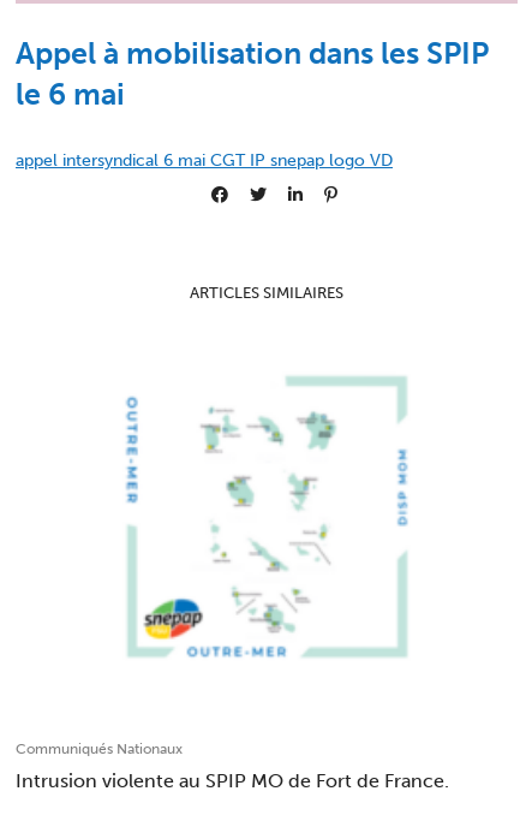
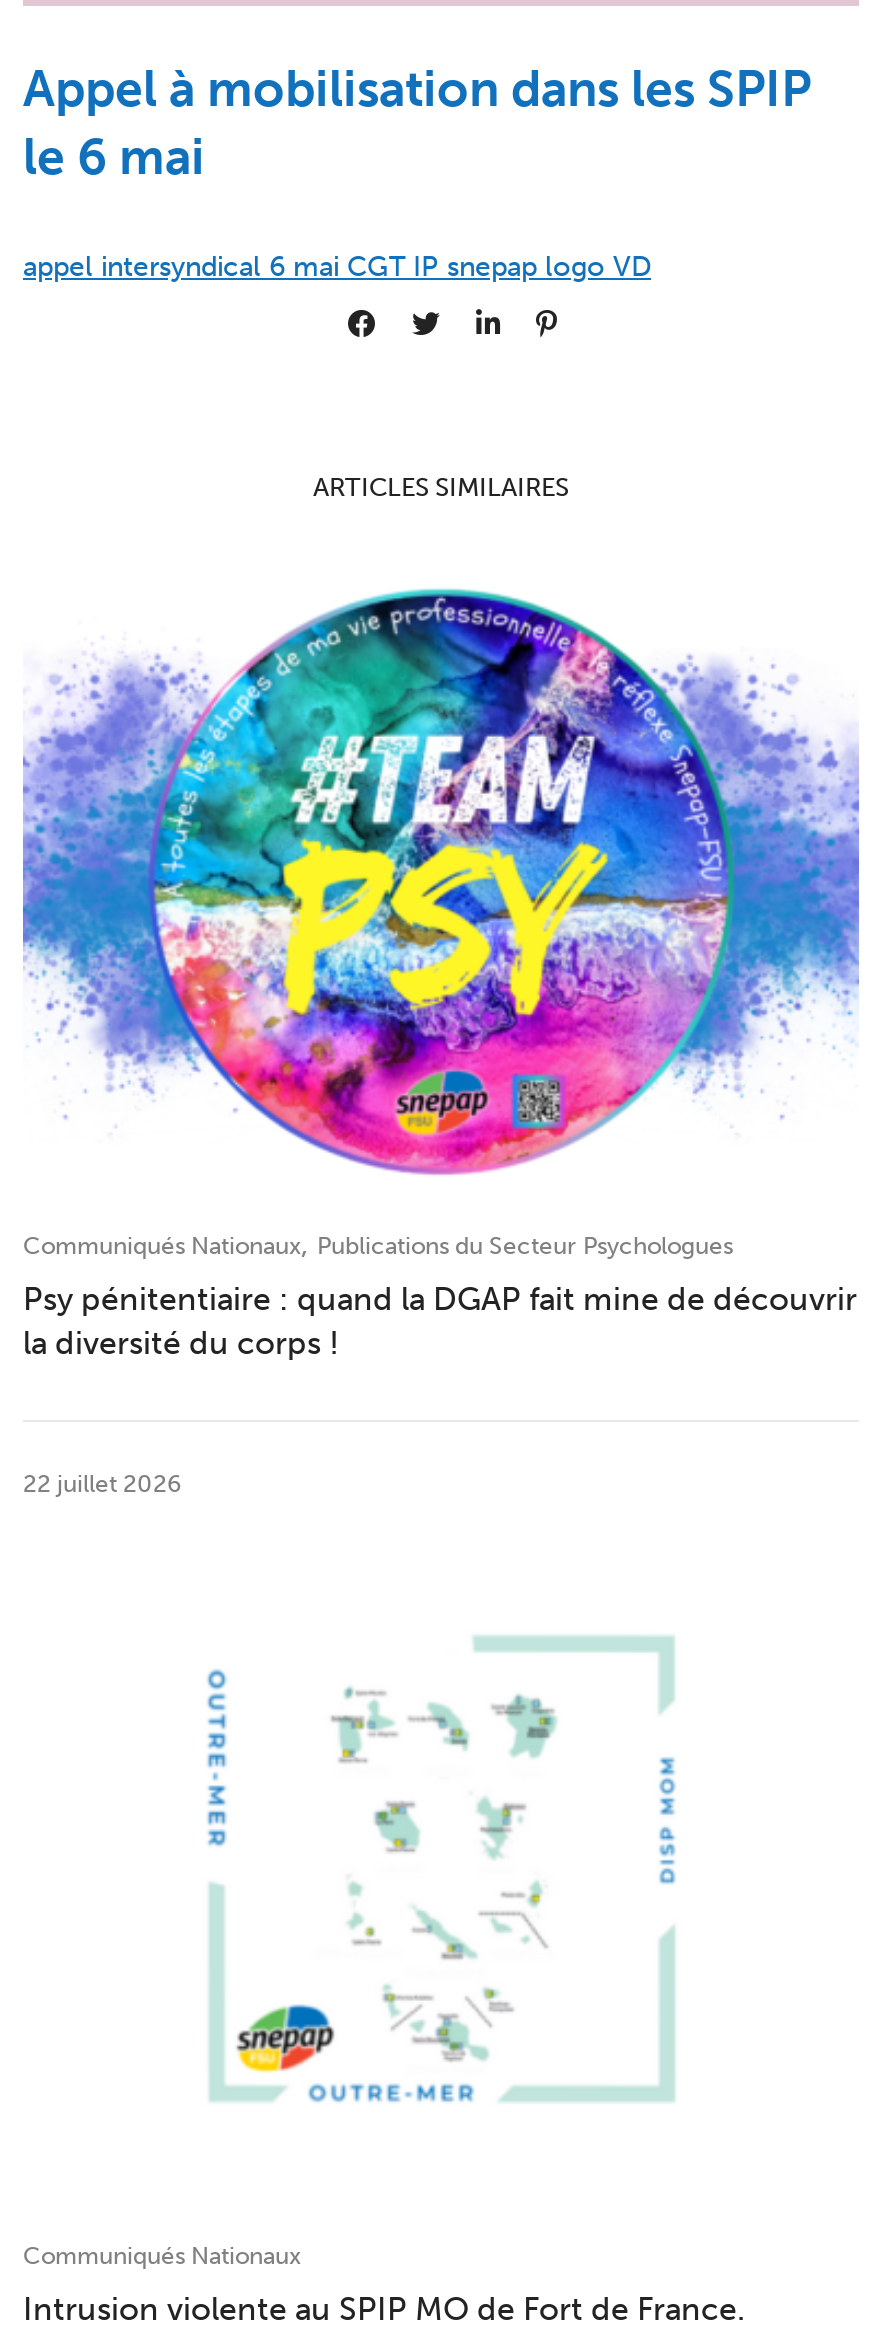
none -> [21,588,859,1363] [image] | Communiqués Nationaux, Publications du Secteur Psychologues | Psy pénitentiaire : quand la DGAP fait mine de découvrir | la diversité du corps !
none -> [23,1471,181,1499] 22 juillet 2026

